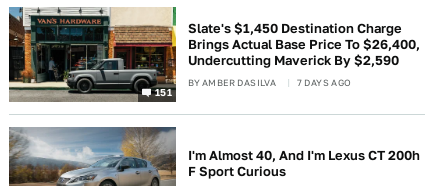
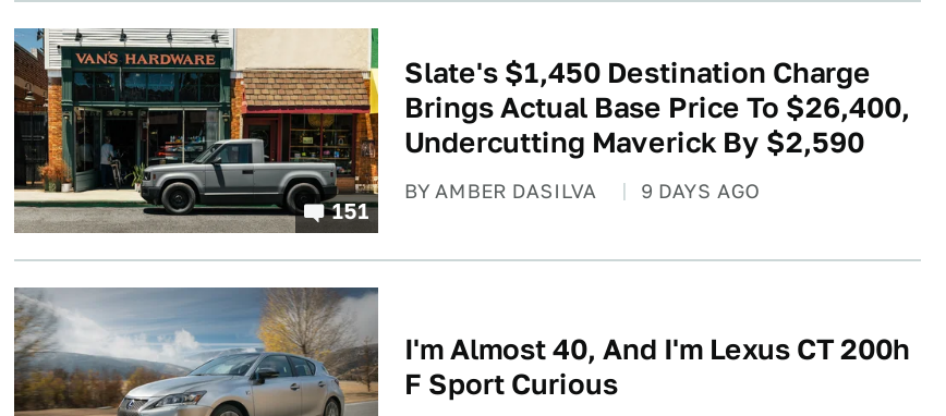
[188,77,352,88] BY AMBER DASILVA 7 DAYS AGO -> [404,179,761,203] BY AMBER DASILVA 9 DAYS AGO

